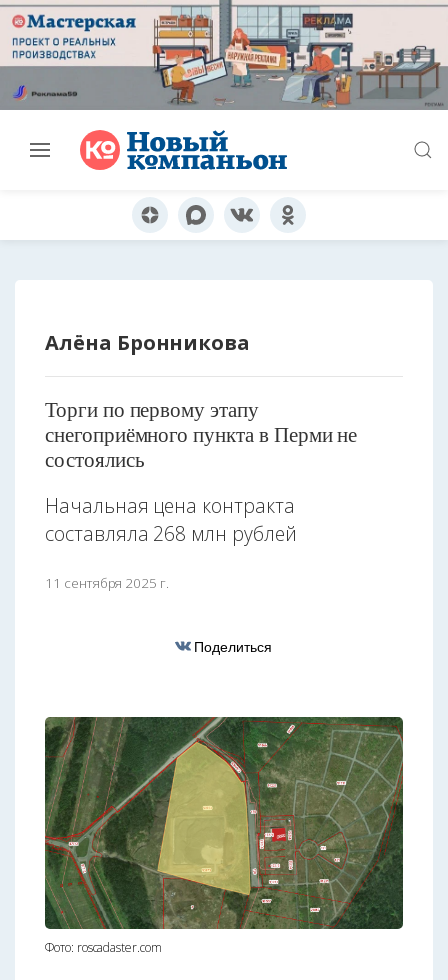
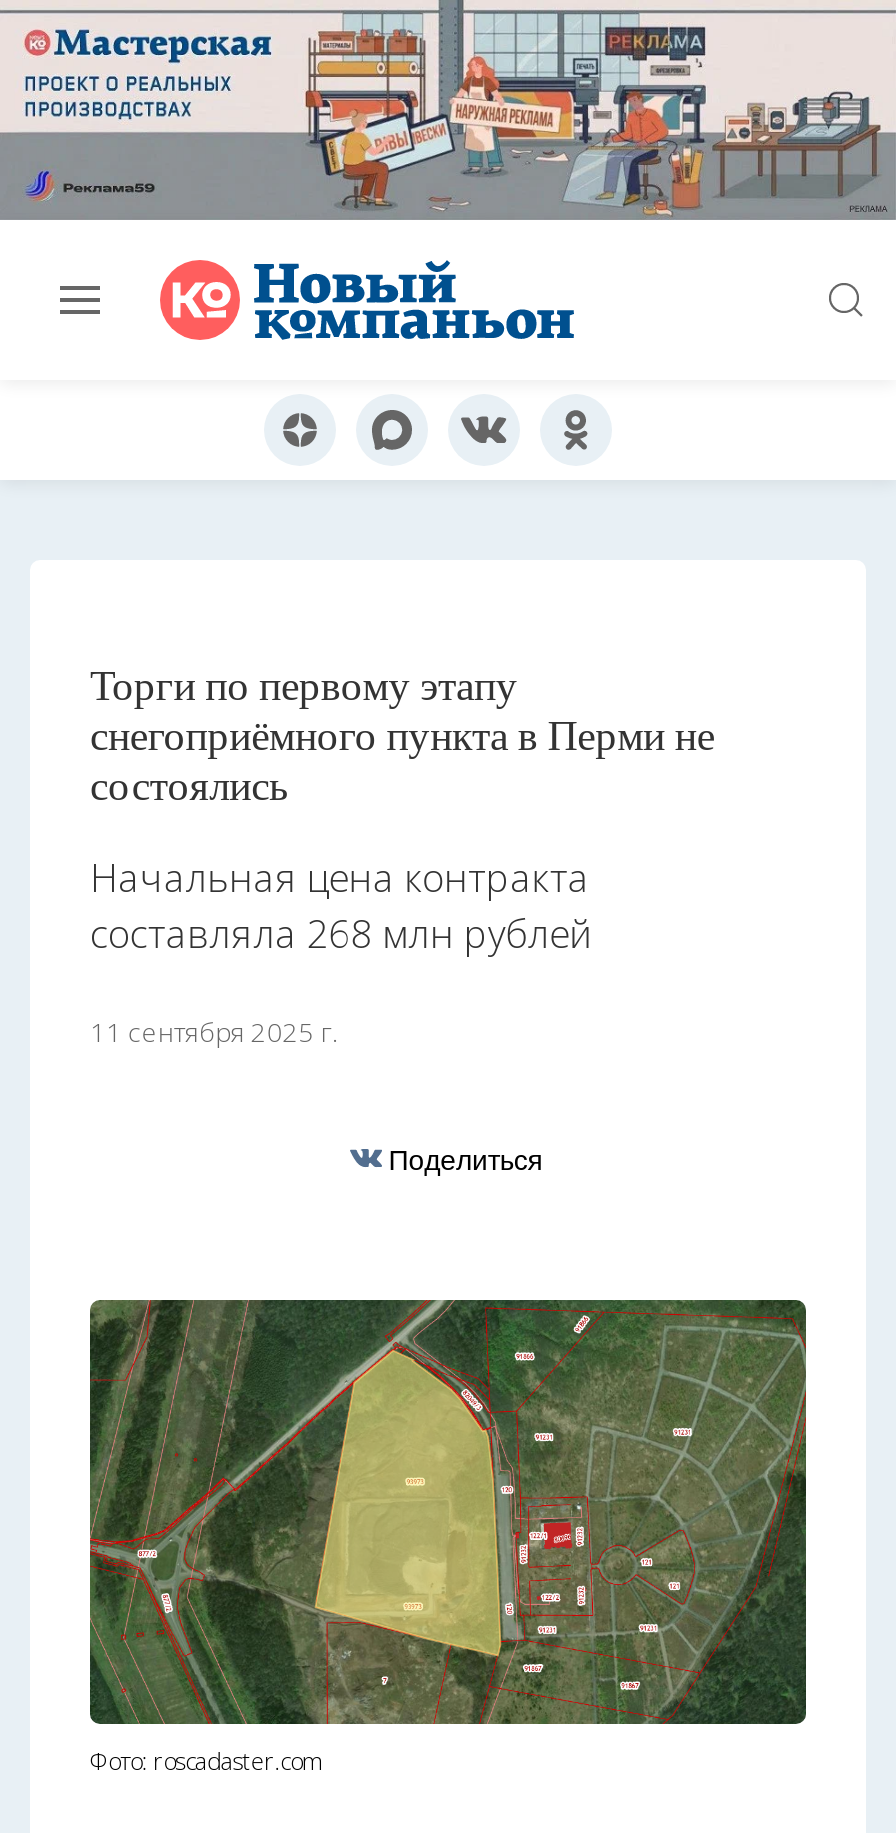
[45,329,250,356] Алёна Бронникова -> none

